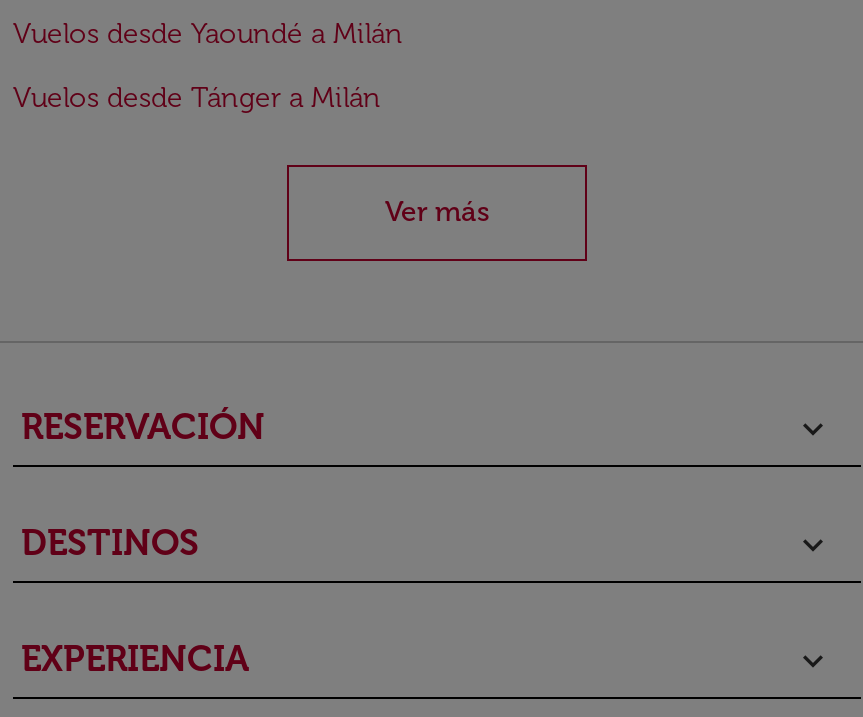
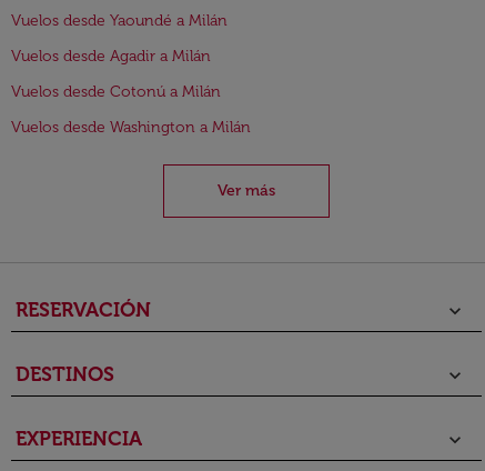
[13,82,381,116] Vuelos desde Tánger a Milán -> [11,47,251,137] Vuelos desde Agadir a Milán | Vuelos desde Cotonú a Milán | Vuelos desde Washington a Milán

